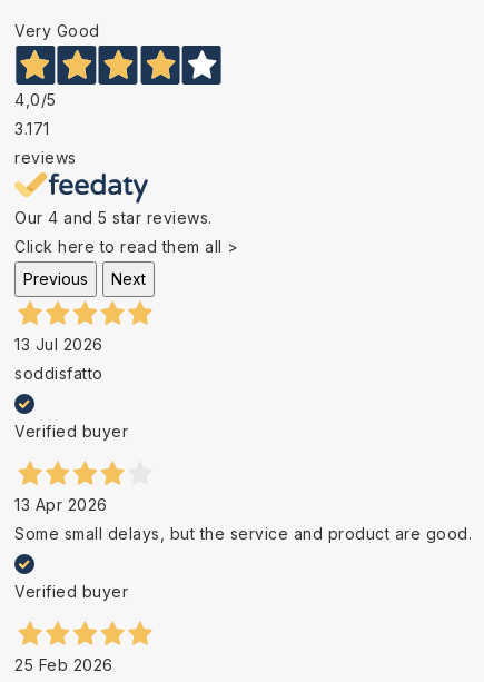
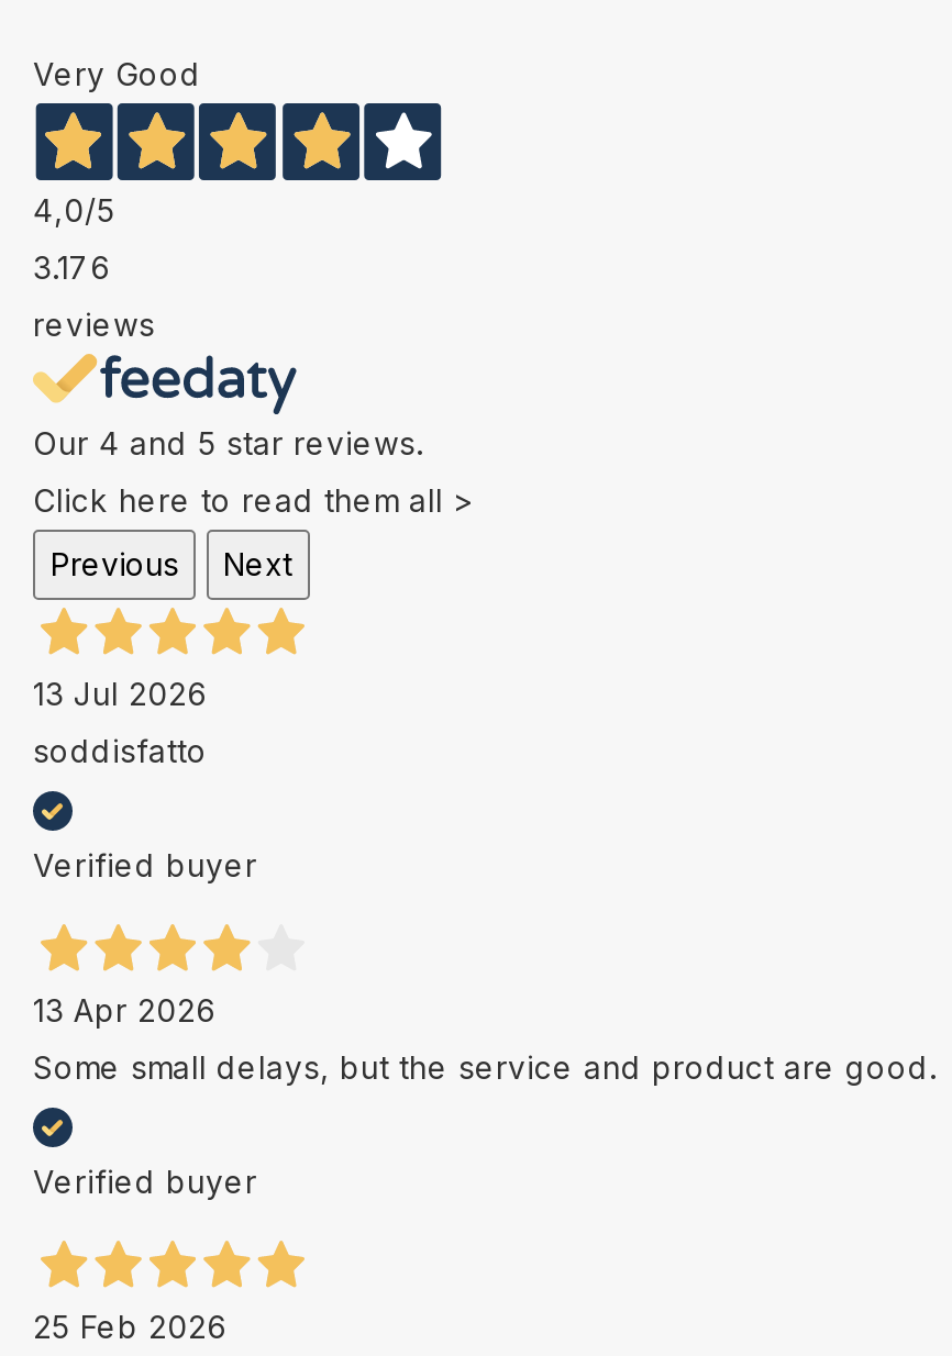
[14,118,50,137] 3.171 -> [33,247,111,285] 3.176

